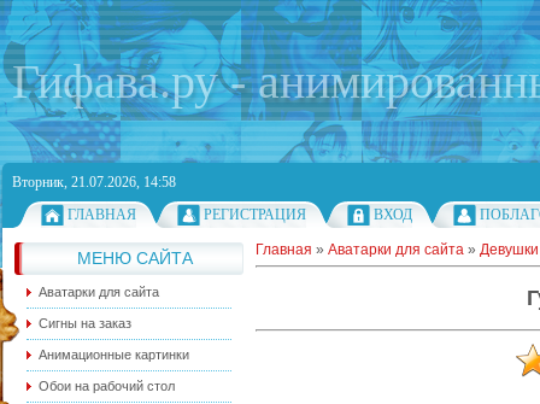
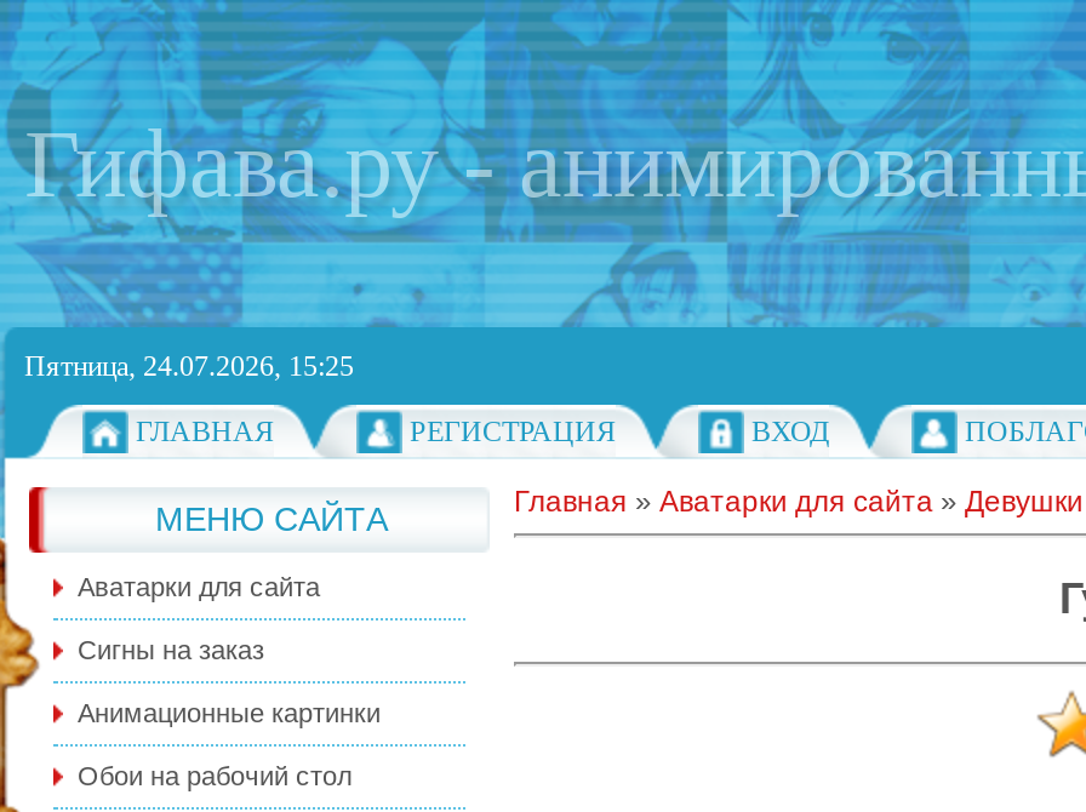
[12,174,176,191] Вторник, 21.07.2026, 14:58 -> [24,349,354,383] Пятница, 24.07.2026, 15:25

